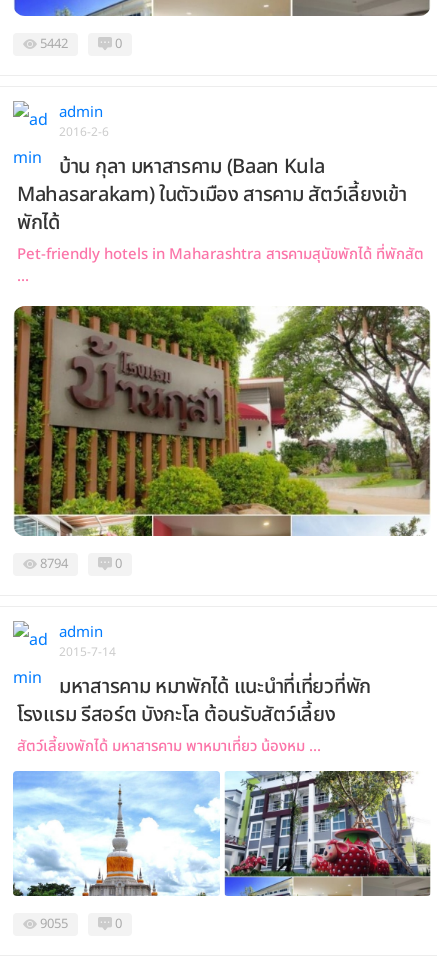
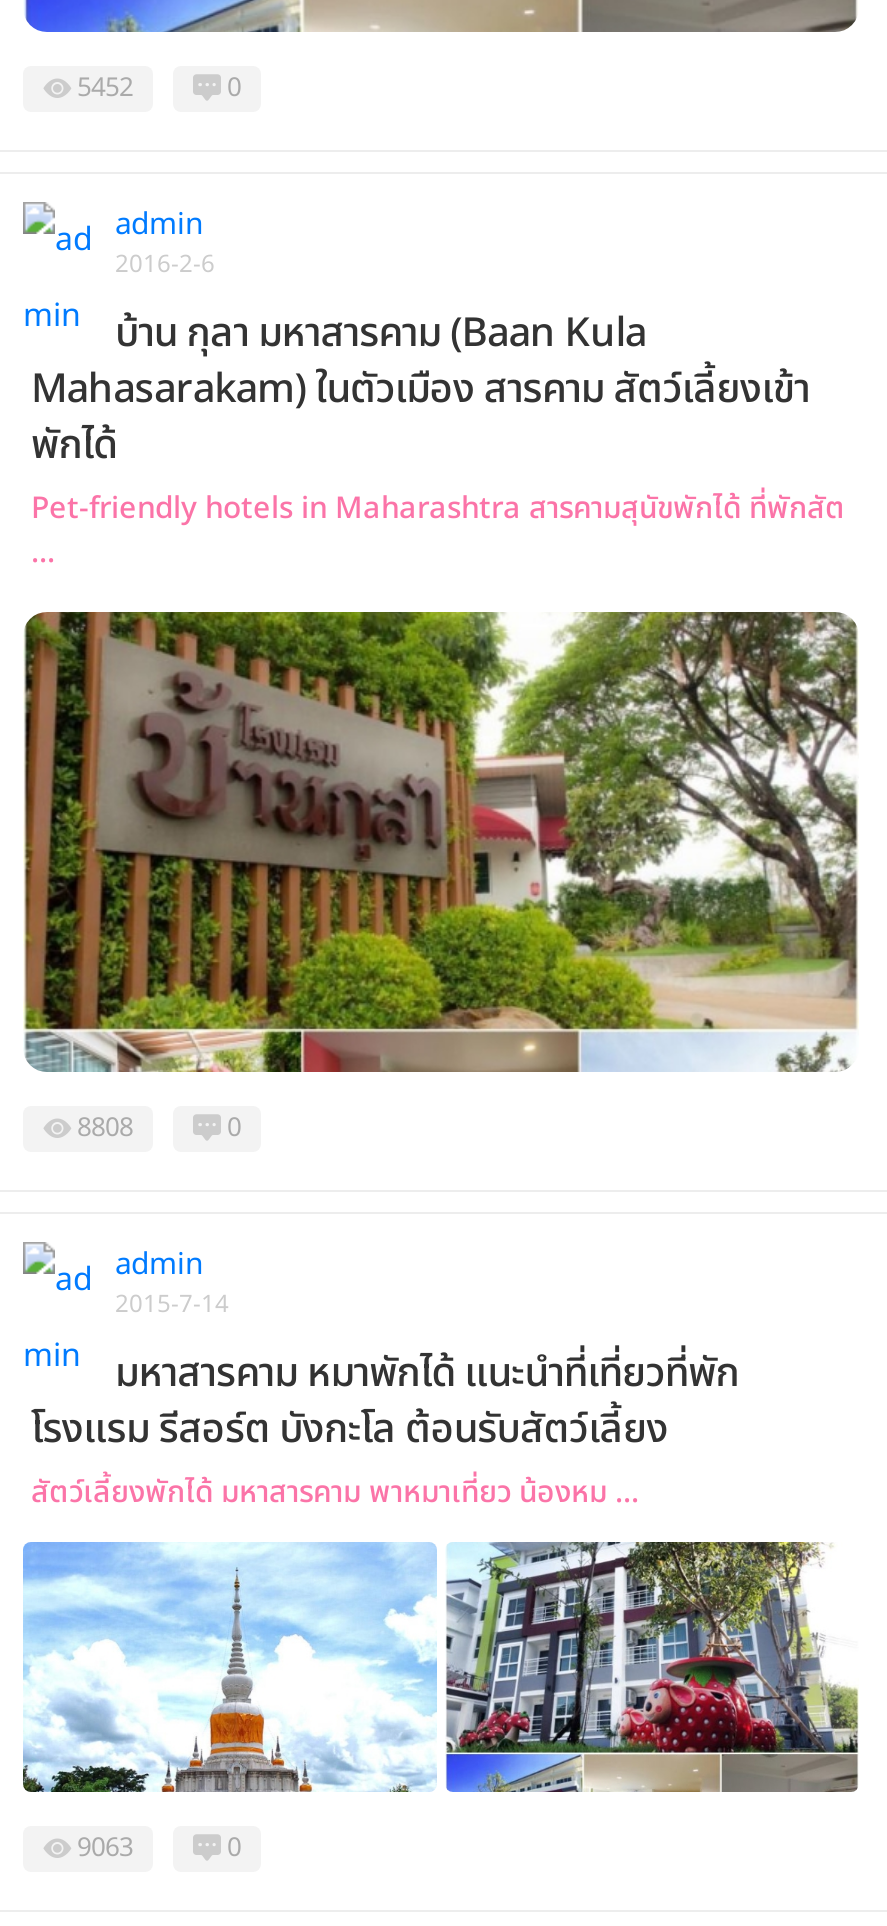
[40,34,68,54] 5442 -> [77,68,133,108] 5452
[40,554,68,574] 8794 -> [77,1108,133,1148] 8808
[40,914,68,934] 9055 -> [77,1828,133,1868] 9063

